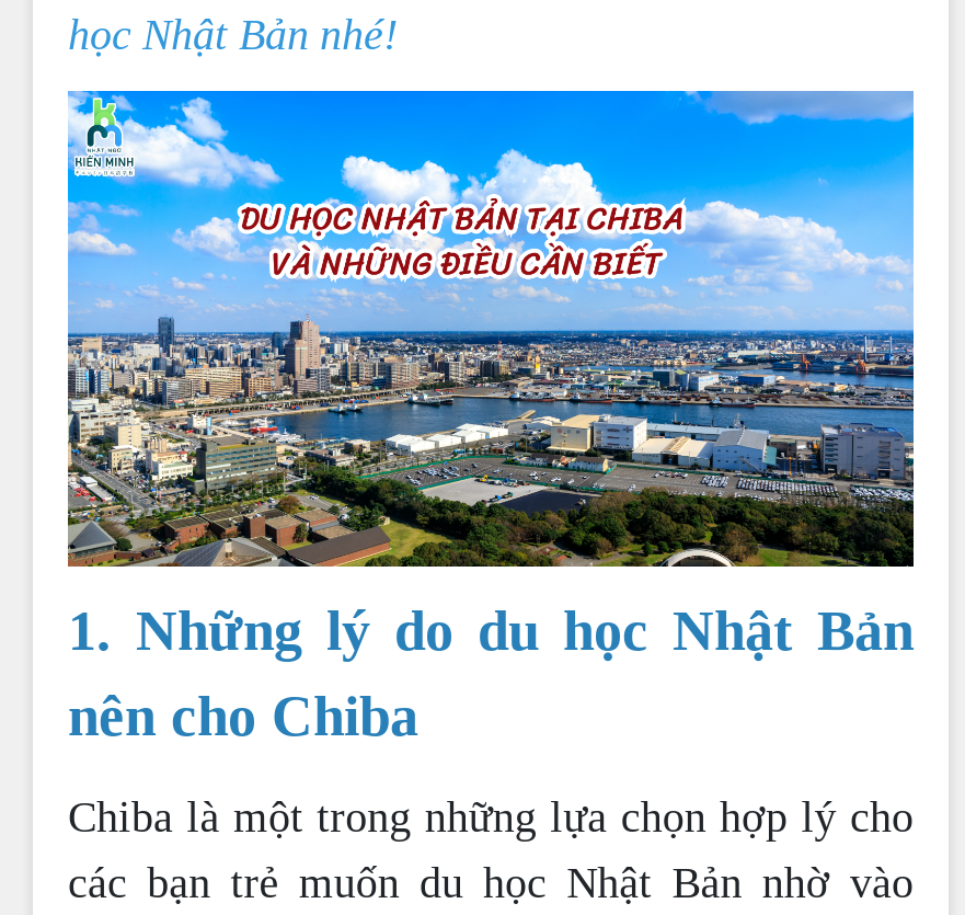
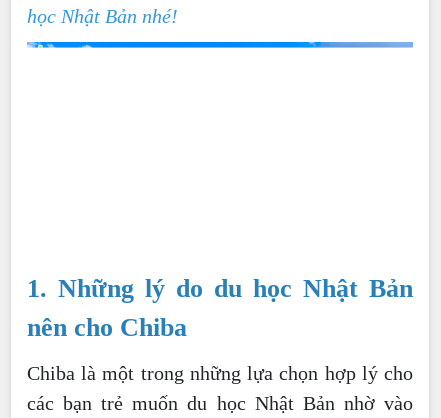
[66,102,916,569] [image] -> none

